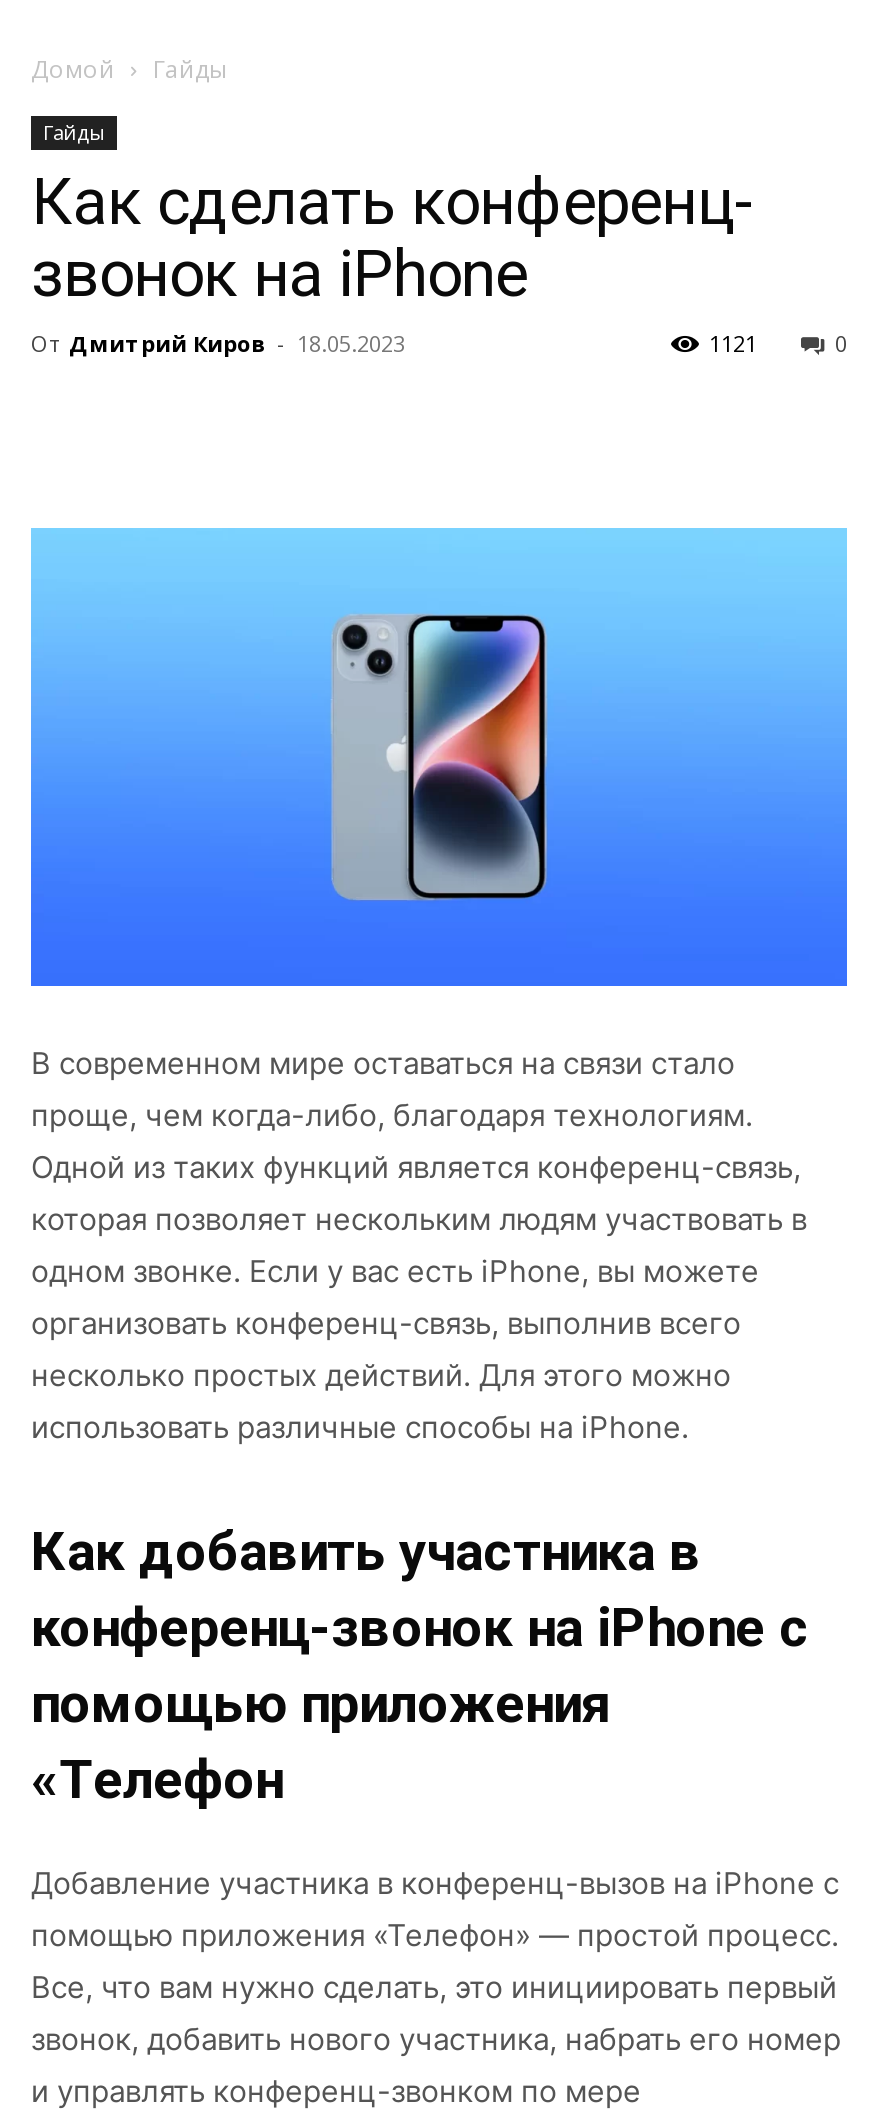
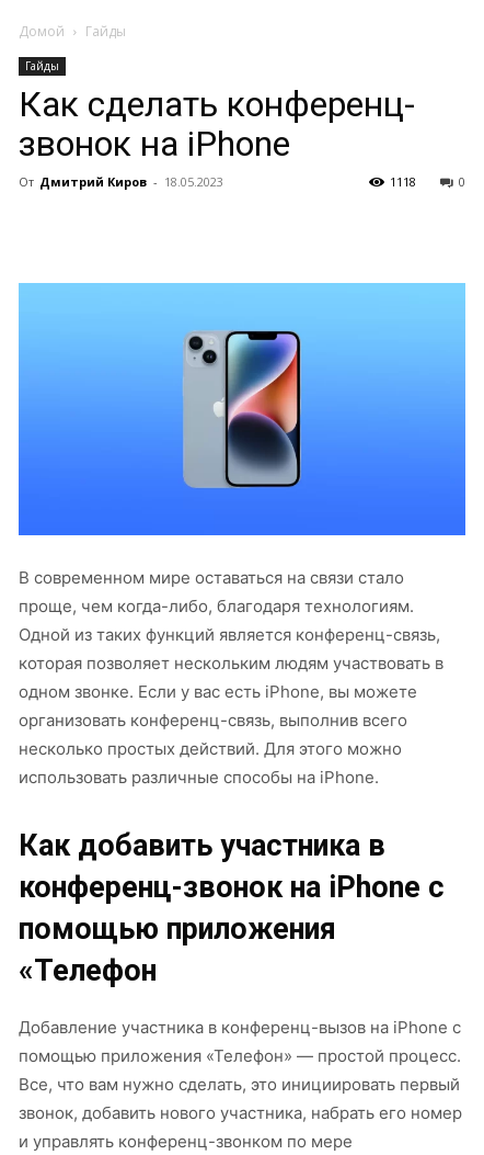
[709,328,757,358] 1121 -> [390,173,416,190] 1118

